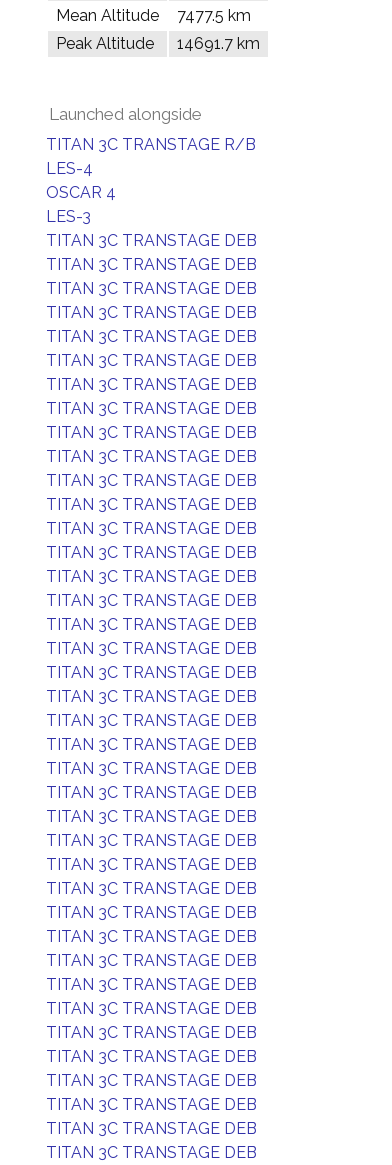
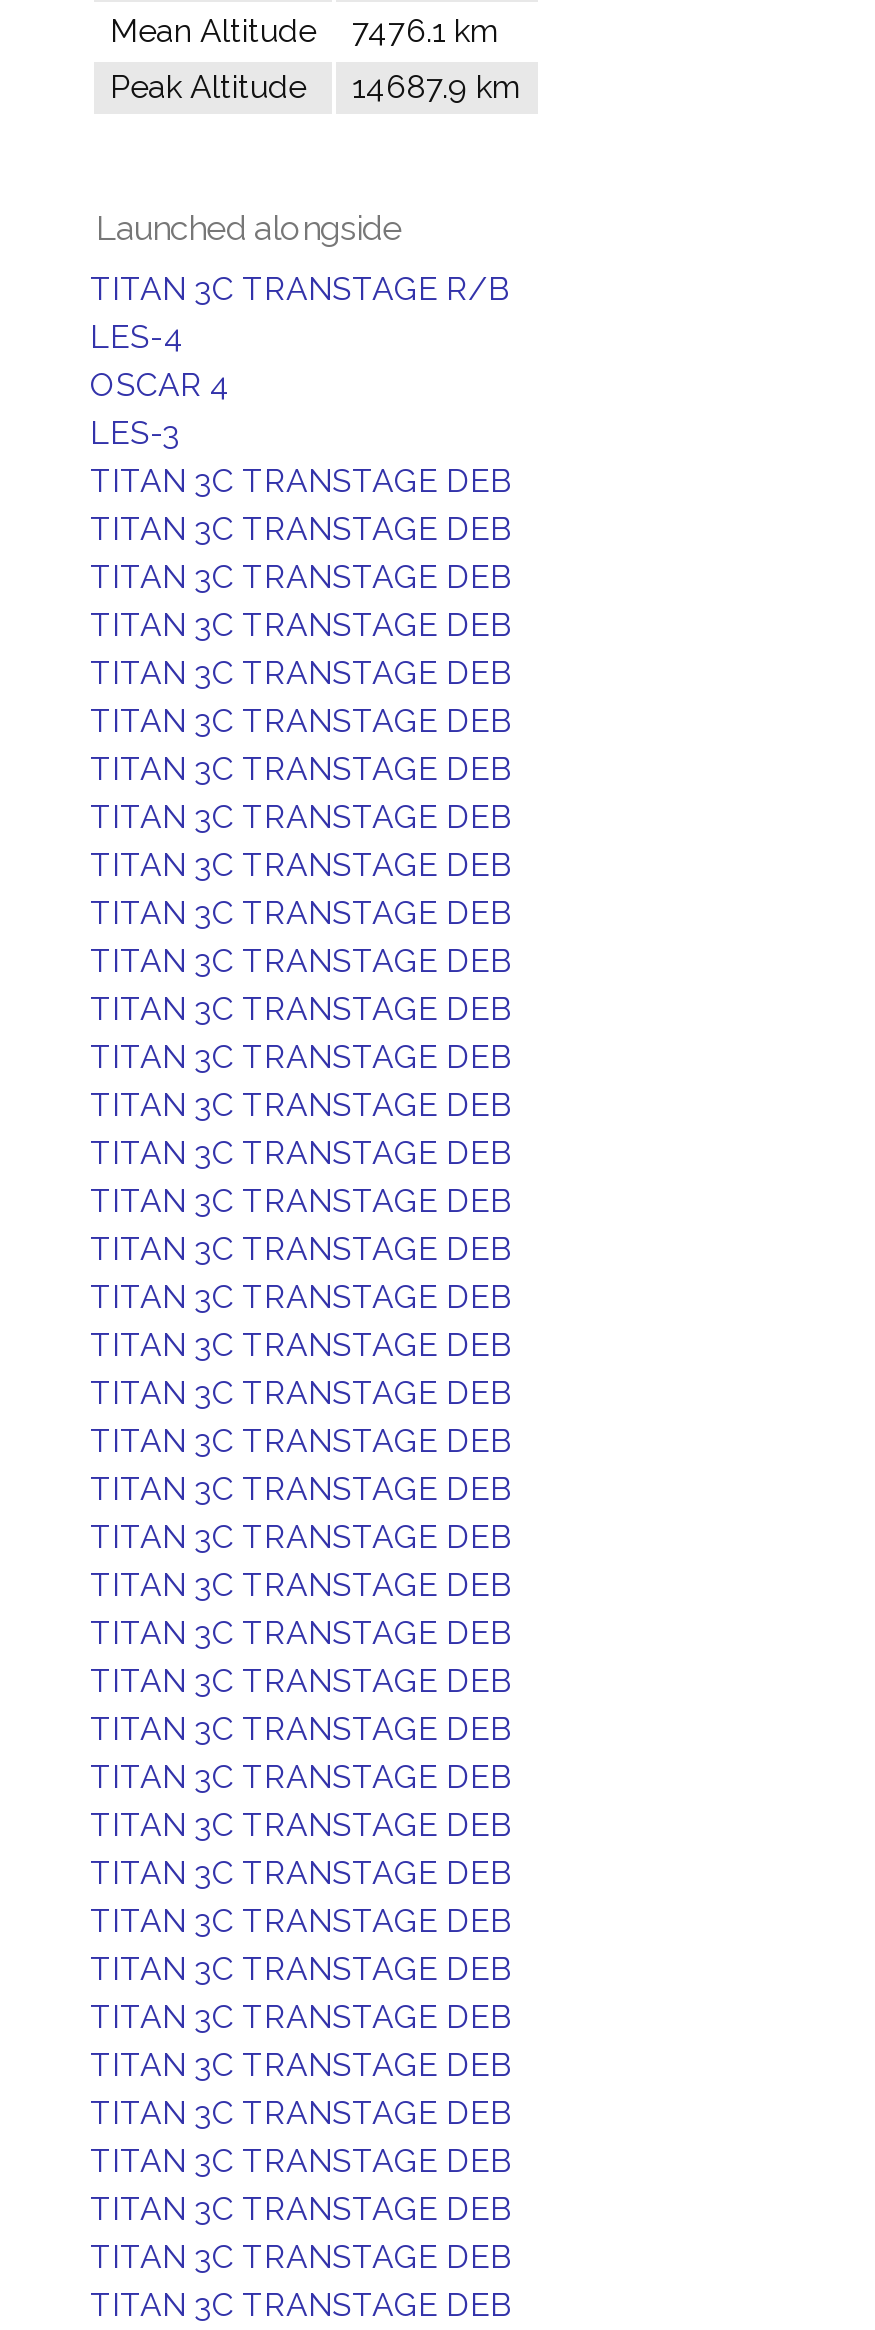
[56,6,251,25] Mean Altitude 7477.5 km -> [110,12,500,50] Mean Altitude 7476.1 km
[56,34,260,53] Peak Altitude 14691.7 km -> [110,68,522,106] Peak Altitude 14687.9 km

